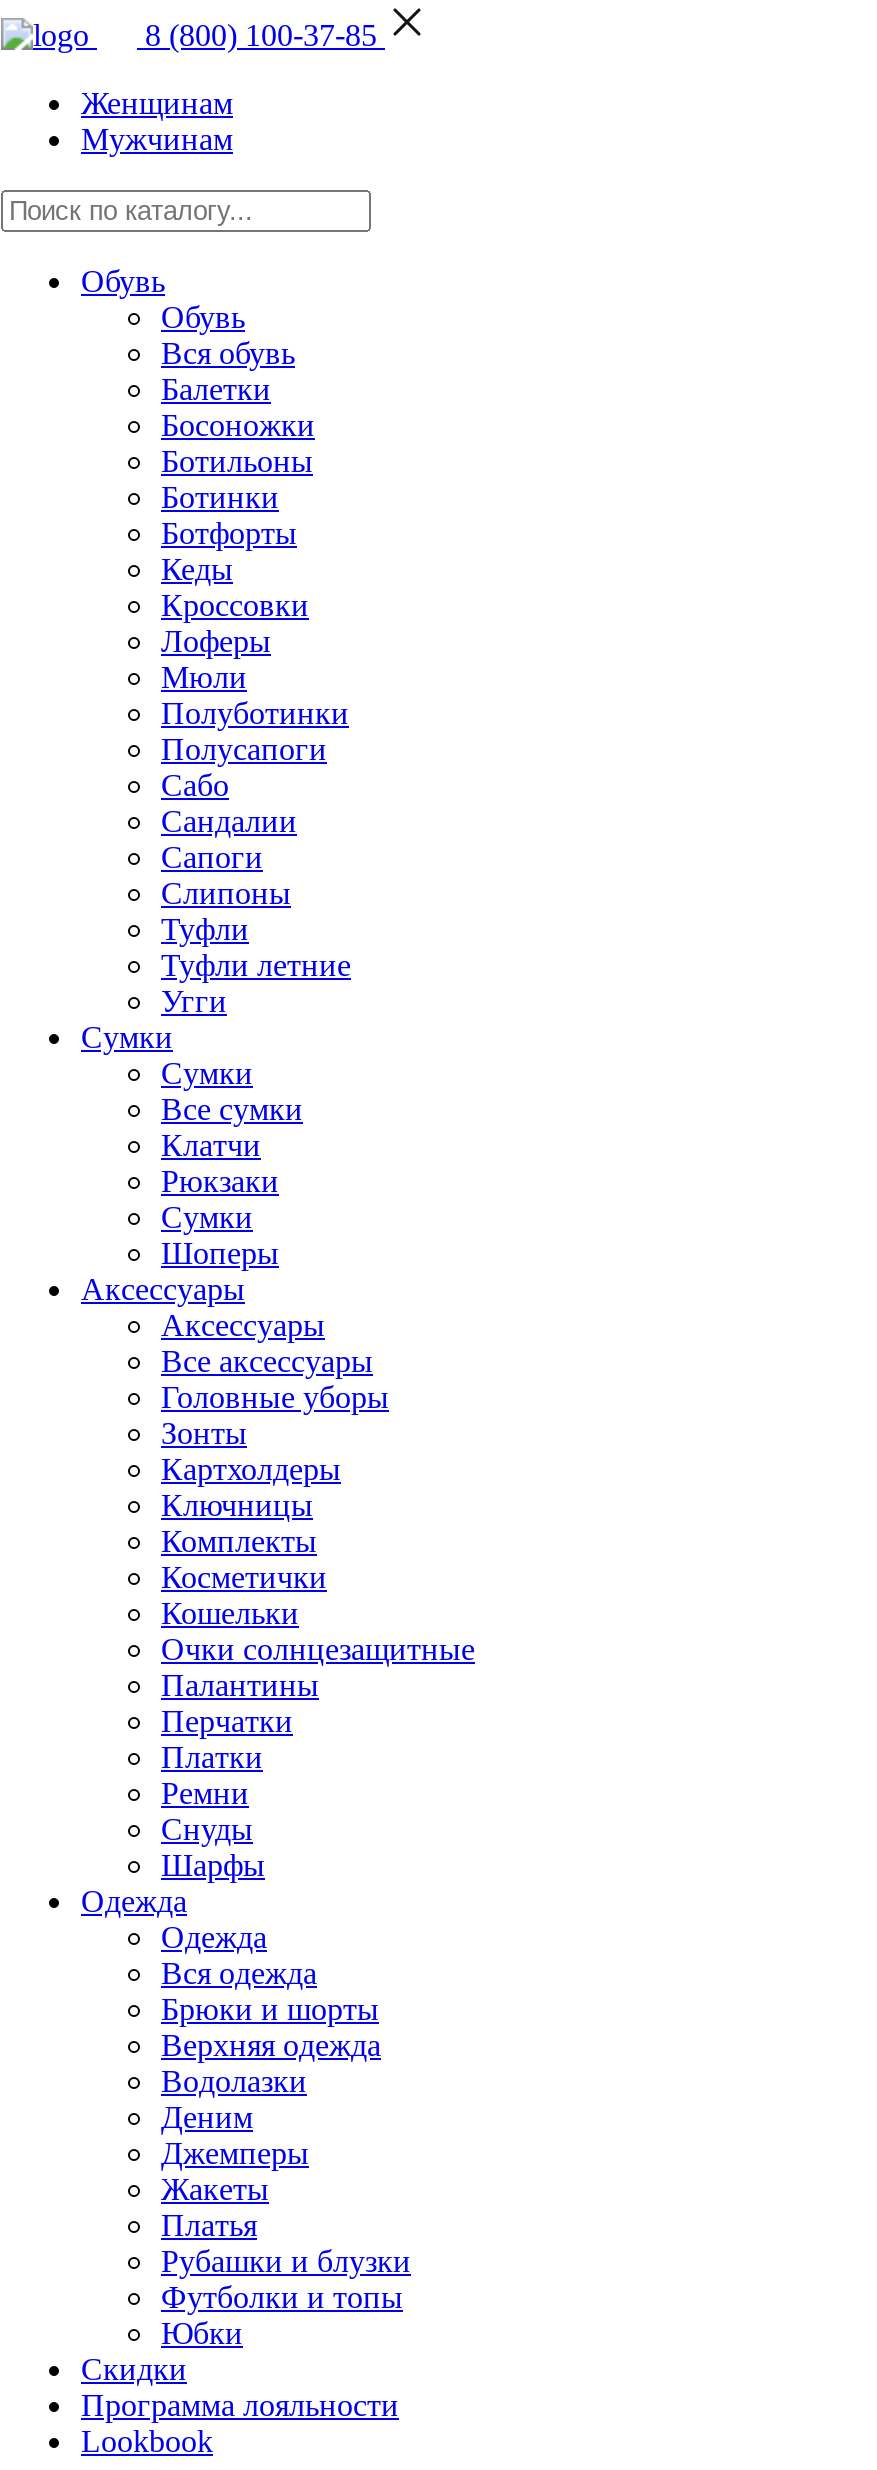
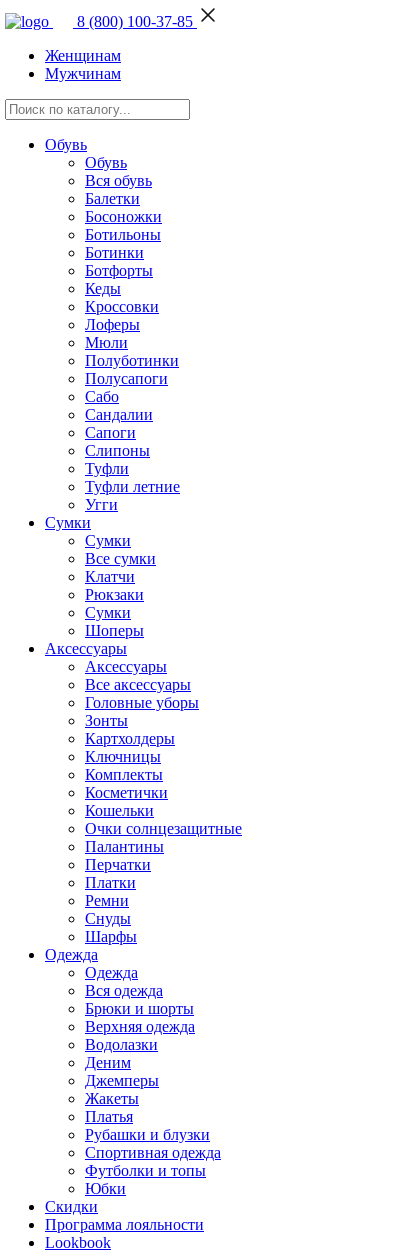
none -> [85,1144,221,1161] Спортивная одежда

